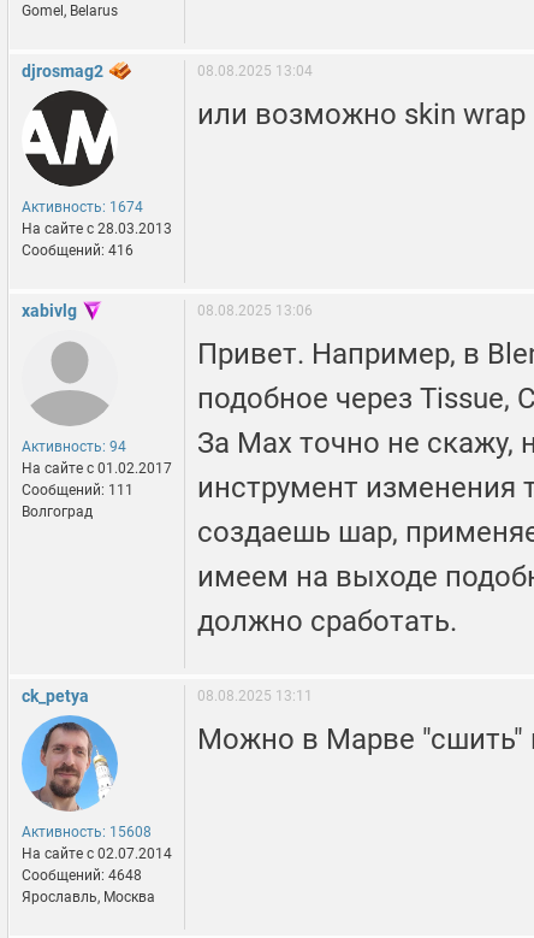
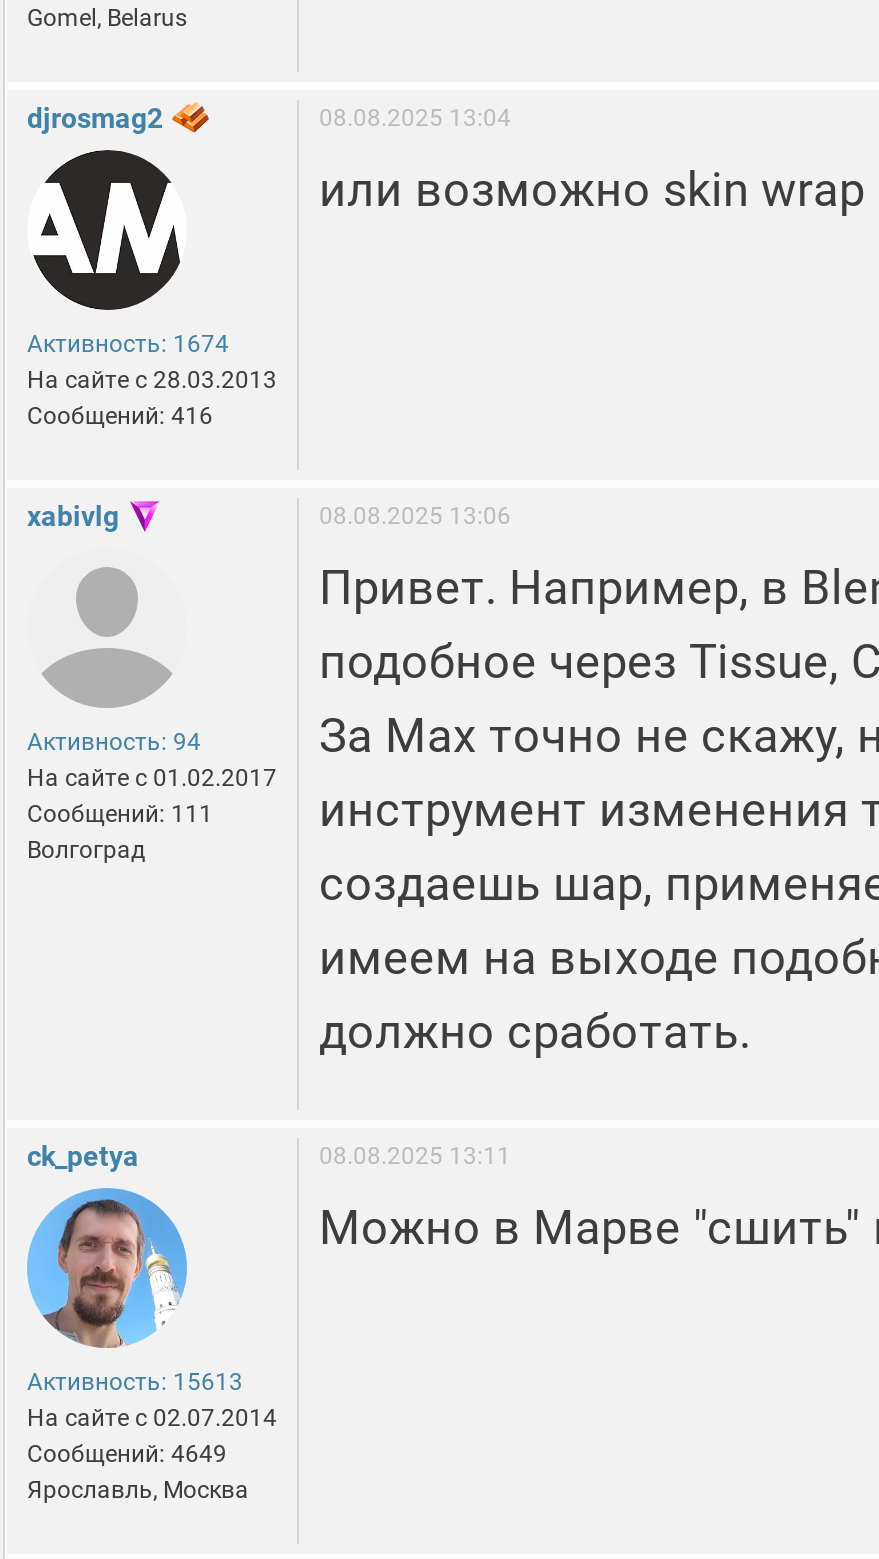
[22,824,152,841] Активность: 15608 -> [27,1369,243,1397] Активность: 15613
[22,867,142,884] Сообщений: 4648 -> [27,1441,227,1469] Сообщений: 4649

